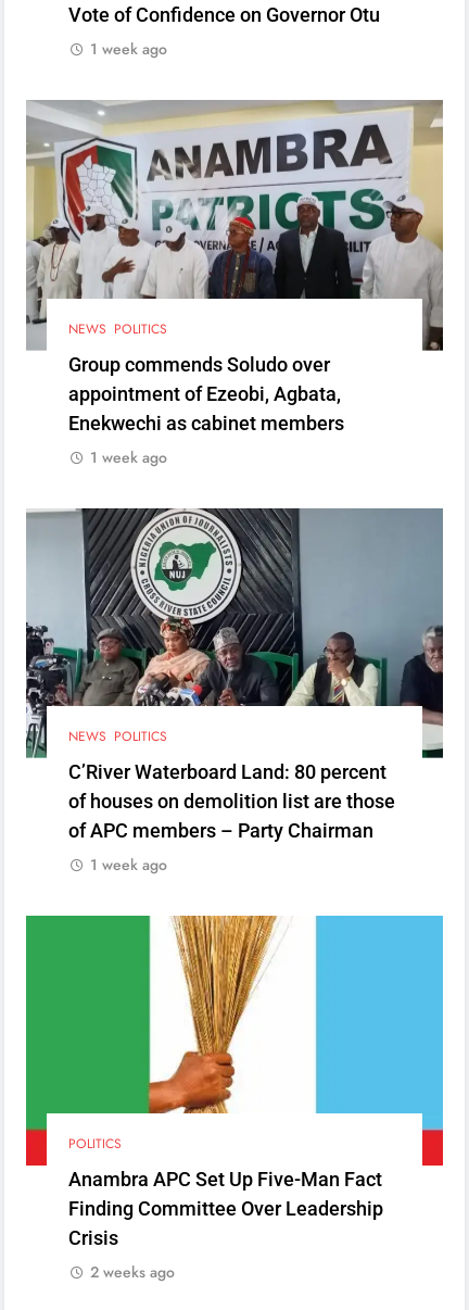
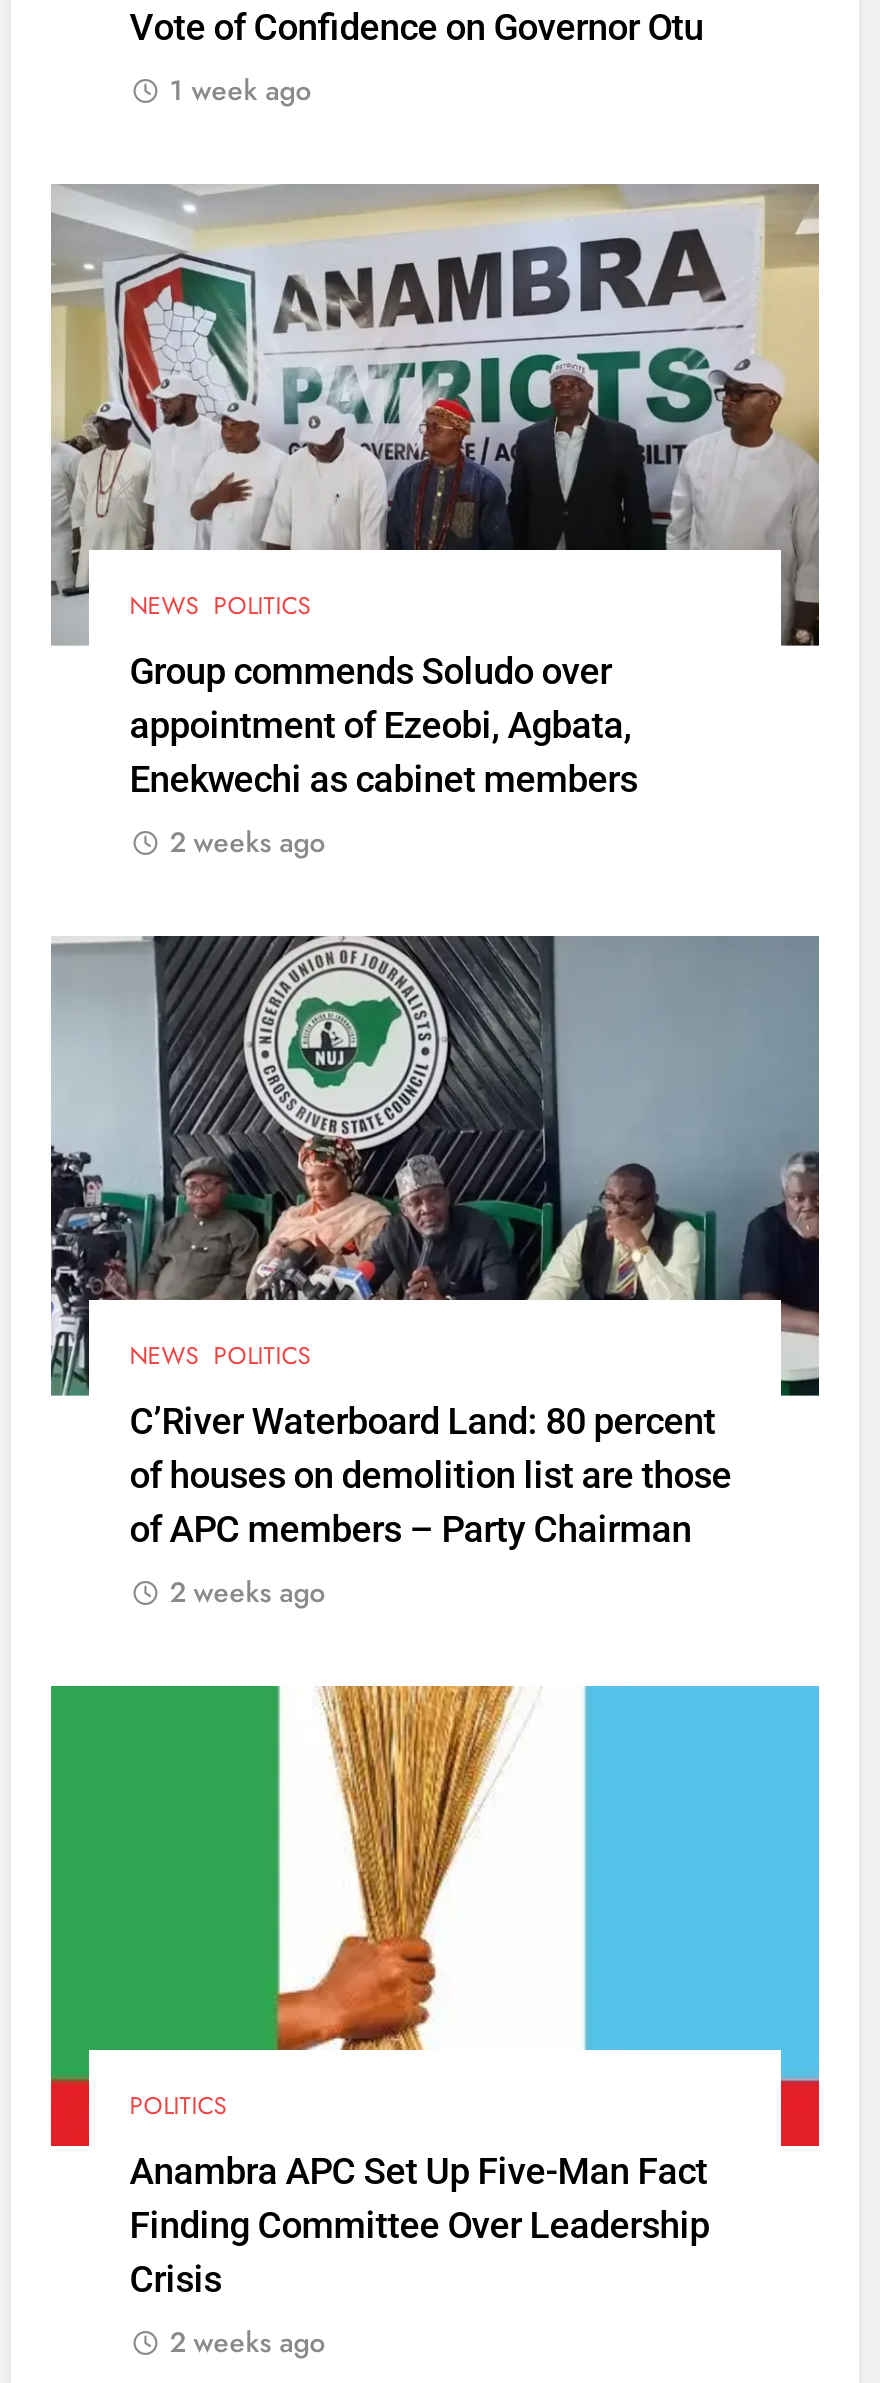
[90,446,167,468] 1 week ago -> [169,821,325,861] 2 weeks ago
[90,854,167,876] 1 week ago -> [169,1572,325,1612] 2 weeks ago

